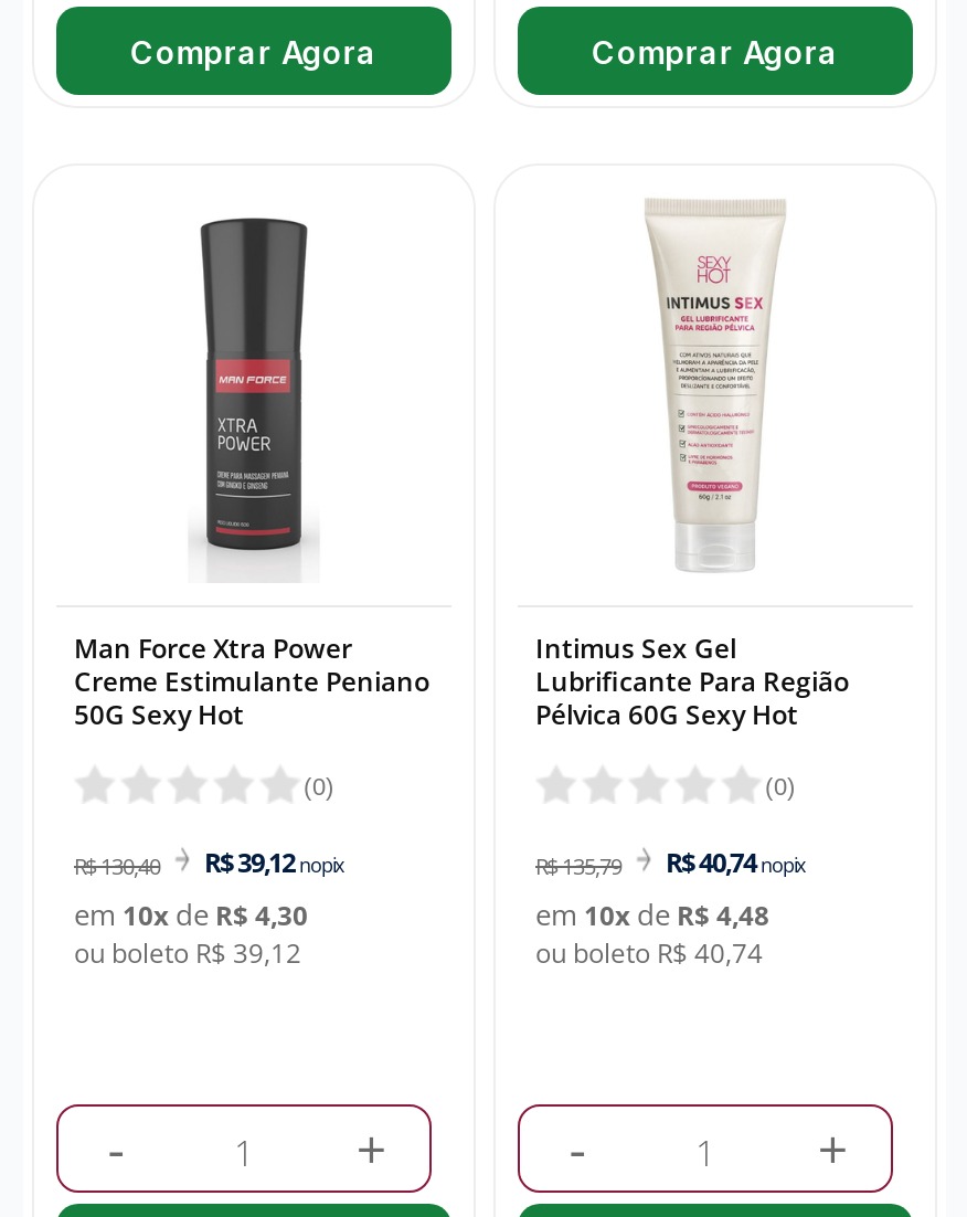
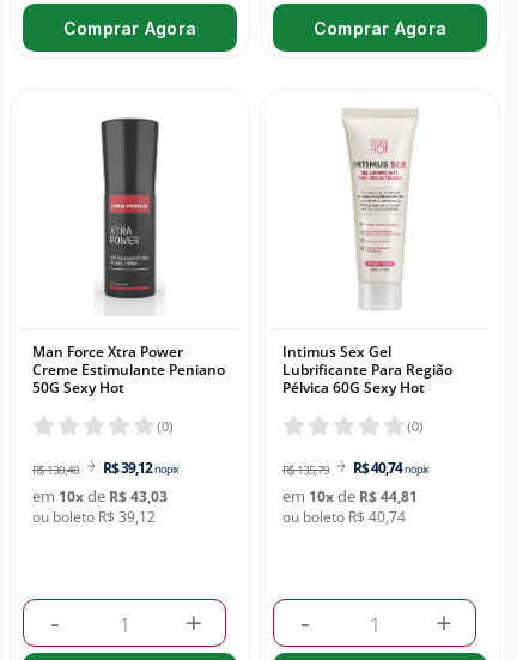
[74,895,308,934] em 10x de R$ 4,30 -> [32,485,168,507] em 10x de R$ 43,03
[535,895,769,934] em 10x de R$ 4,48 -> [282,485,418,507] em 10x de R$ 44,81

